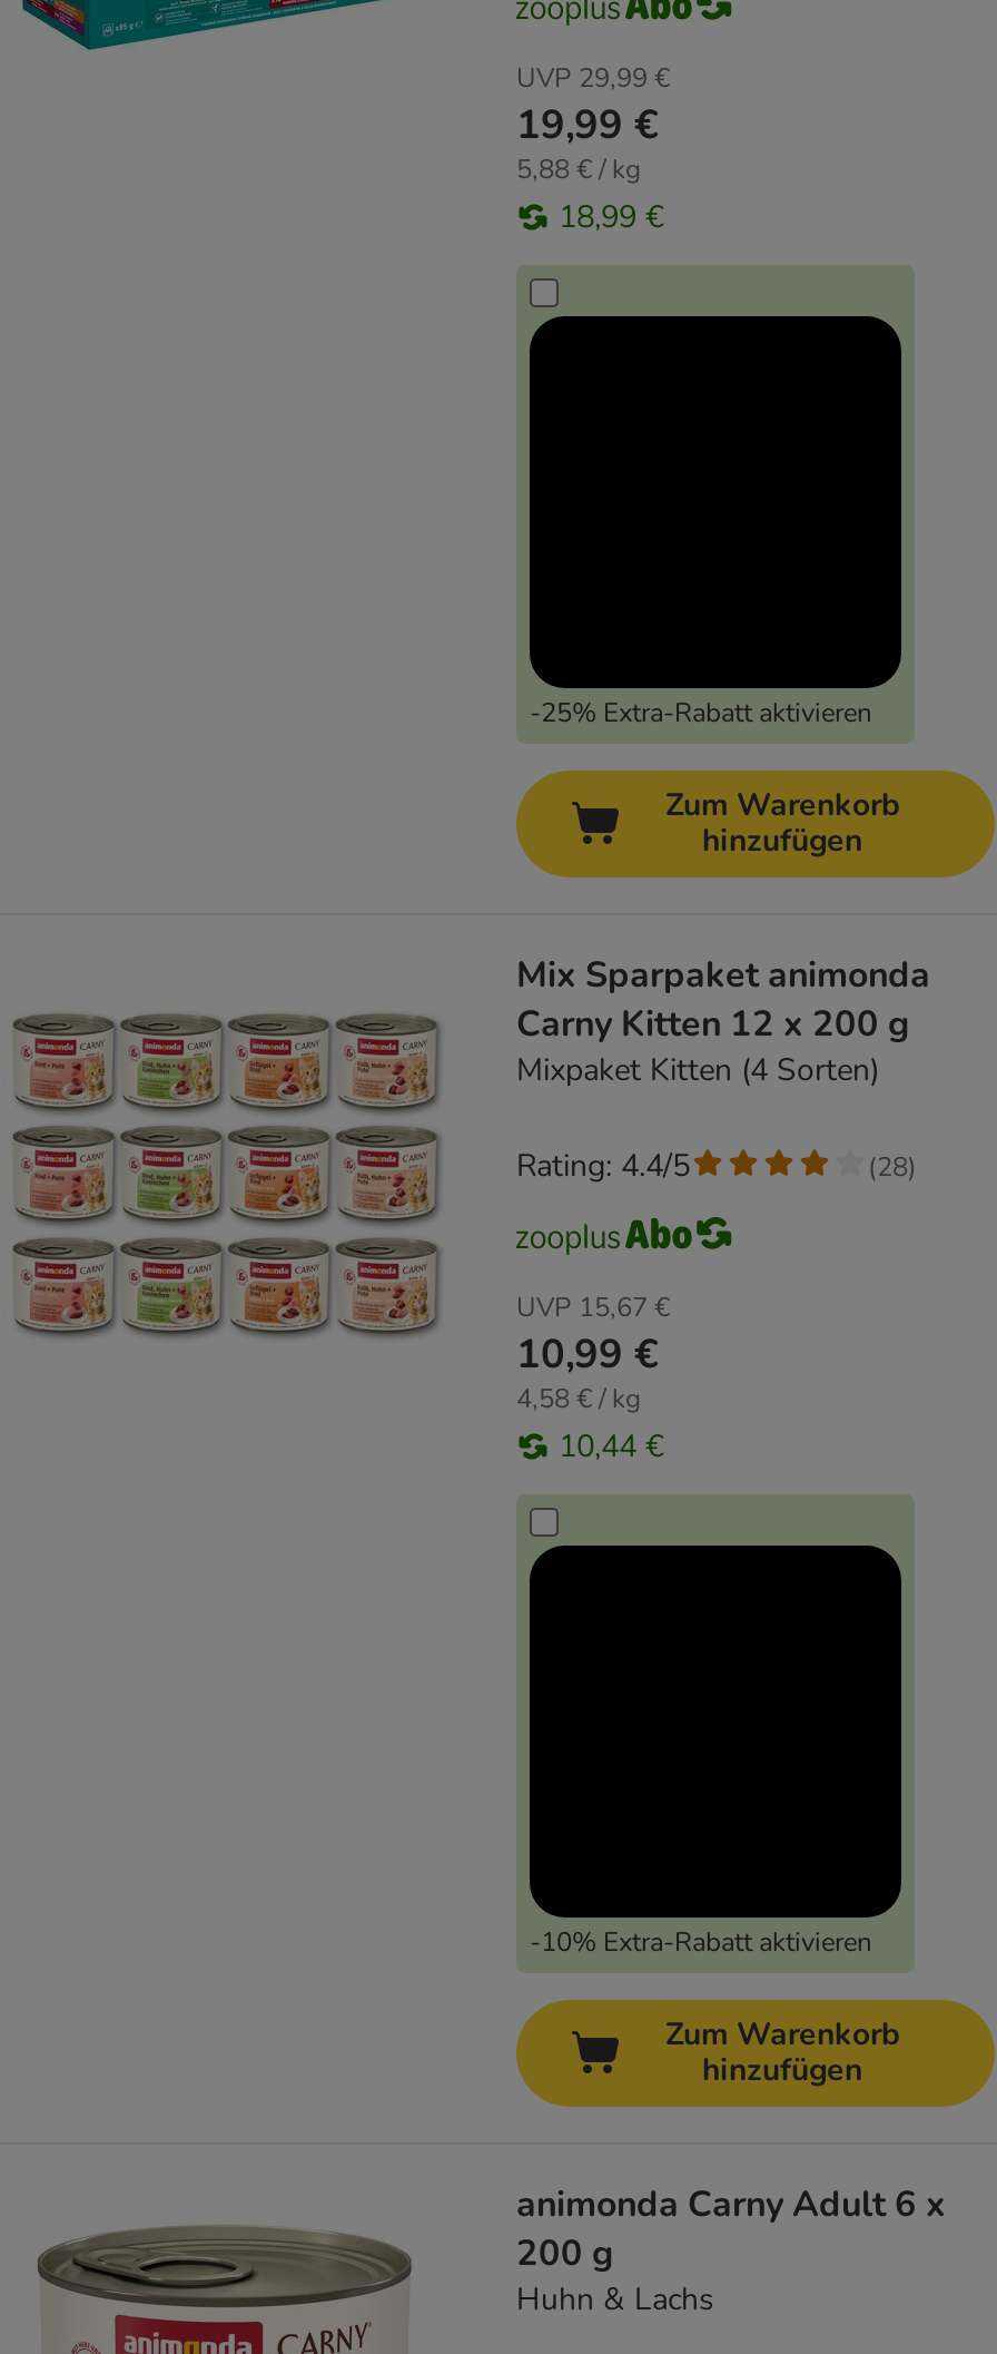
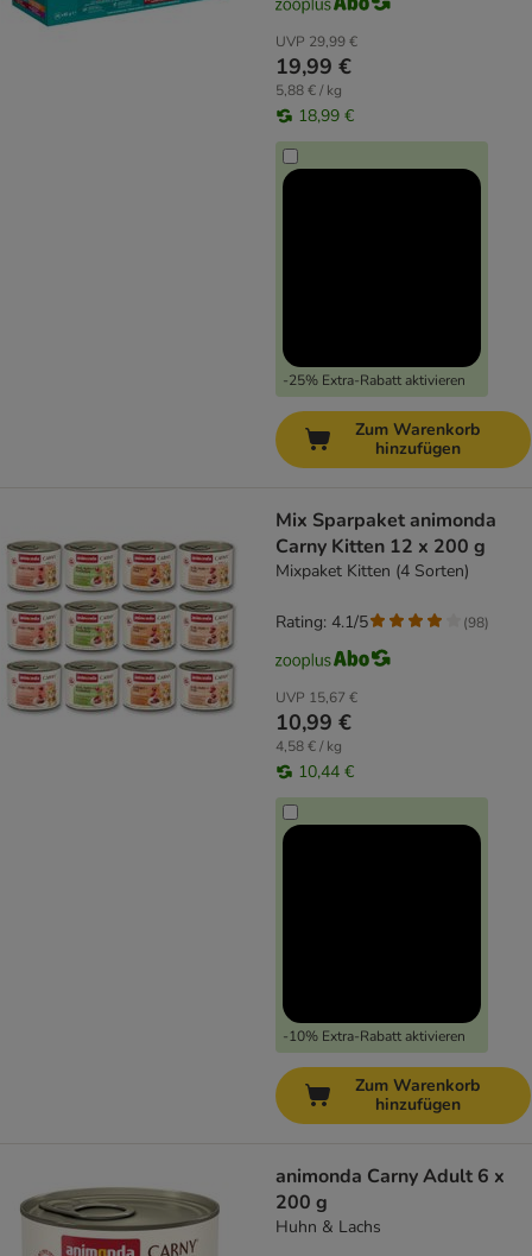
[516,1145,690,1187] Rating: 4.4/5 -> [275,611,368,633] Rating: 4.1/5
[868,1148,917,1184] (28) -> [463,613,489,632] (98)

